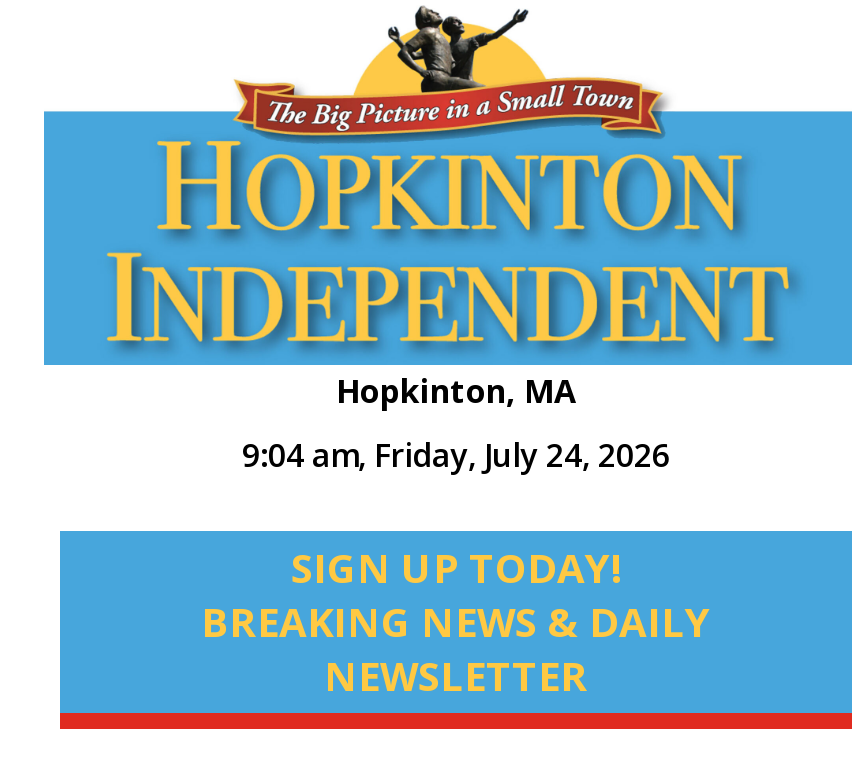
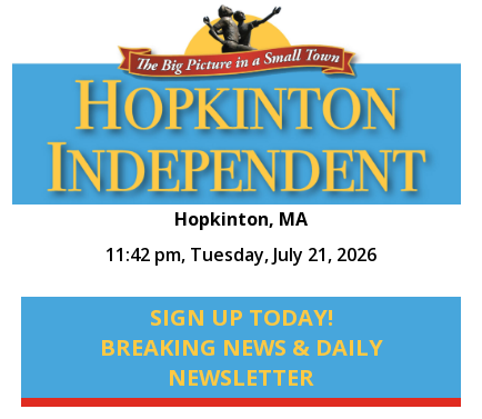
[242,433,670,477] 9:04 am, Friday, July 24, 2026 -> [106,242,376,267] 11:42 pm, Tuesday, July 21, 2026

